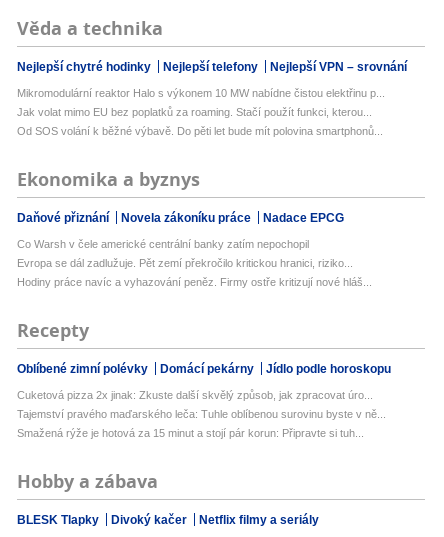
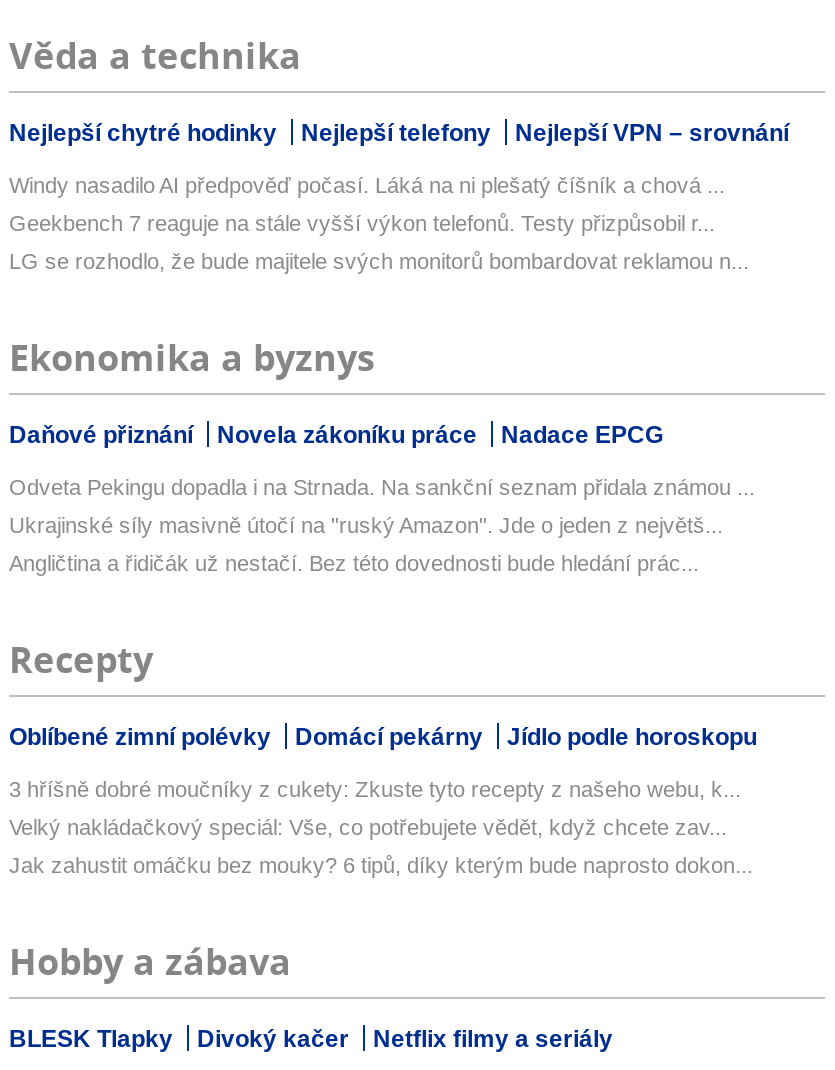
[17,87,385,99] Mikromodulární reaktor Halo s výkonem 10 MW nabídne čistou elektřinu p... -> [9,174,725,198] Windy nasadilo AI předpověď počasí. Láká na ni plešatý číšník a chová ...
[17,106,372,118] Jak volat mimo EU bez poplatků za roaming. Stačí použít funkci, kterou... -> [9,212,715,236] Geekbench 7 reaguje na stále vyšší výkon telefonů. Testy přizpůsobil r...
[17,125,383,137] Od SOS volání k běžné výbavě. Do pěti let bude mít polovina smartphonů... -> [9,250,749,274] LG se rozhodlo, že bude majitele svých monitorů bombardovat reklamou n...
[17,238,309,250] Co Warsh v čele americké centrální banky zatím nepochopil -> [9,476,755,500] Odveta Pekingu dopadla i na Strnada. Na sankční seznam přidala známou ...
[17,257,353,269] Evropa se dál zadlužuje. Pět zemí překročilo kritickou hranici, riziko... -> [9,514,723,538] Ukrajinské síly masivně útočí na "ruský Amazon". Jde o jeden z největš...
[17,276,372,288] Hodiny práce navíc a vyhazování peněz. Firmy ostře kritizují nové hláš... -> [9,552,699,576] Angličtina a řidičák už nestačí. Bez této dovednosti bude hledání prác...
[17,389,373,401] Cuketová pizza 2x jinak: Zkuste další skvělý způsob, jak zpracovat úro... -> [9,778,741,802] 3 hříšně dobré moučníky z cukety: Zkuste tyto recepty z našeho webu, k...
[17,408,386,420] Tajemství pravého maďarského leča: Tuhle oblíbenou surovinu byste v ně... -> [9,816,727,840] Velký nakládačkový speciál: Vše, co potřebujete vědět, když chcete zav...
[17,427,364,439] Smažená rýže je hotová za 15 minut a stojí pár korun: Připravte si tuh... -> [9,854,753,878] Jak zahustit omáčku bez mouky? 6 tipů, díky kterým bude naprosto dokon...

